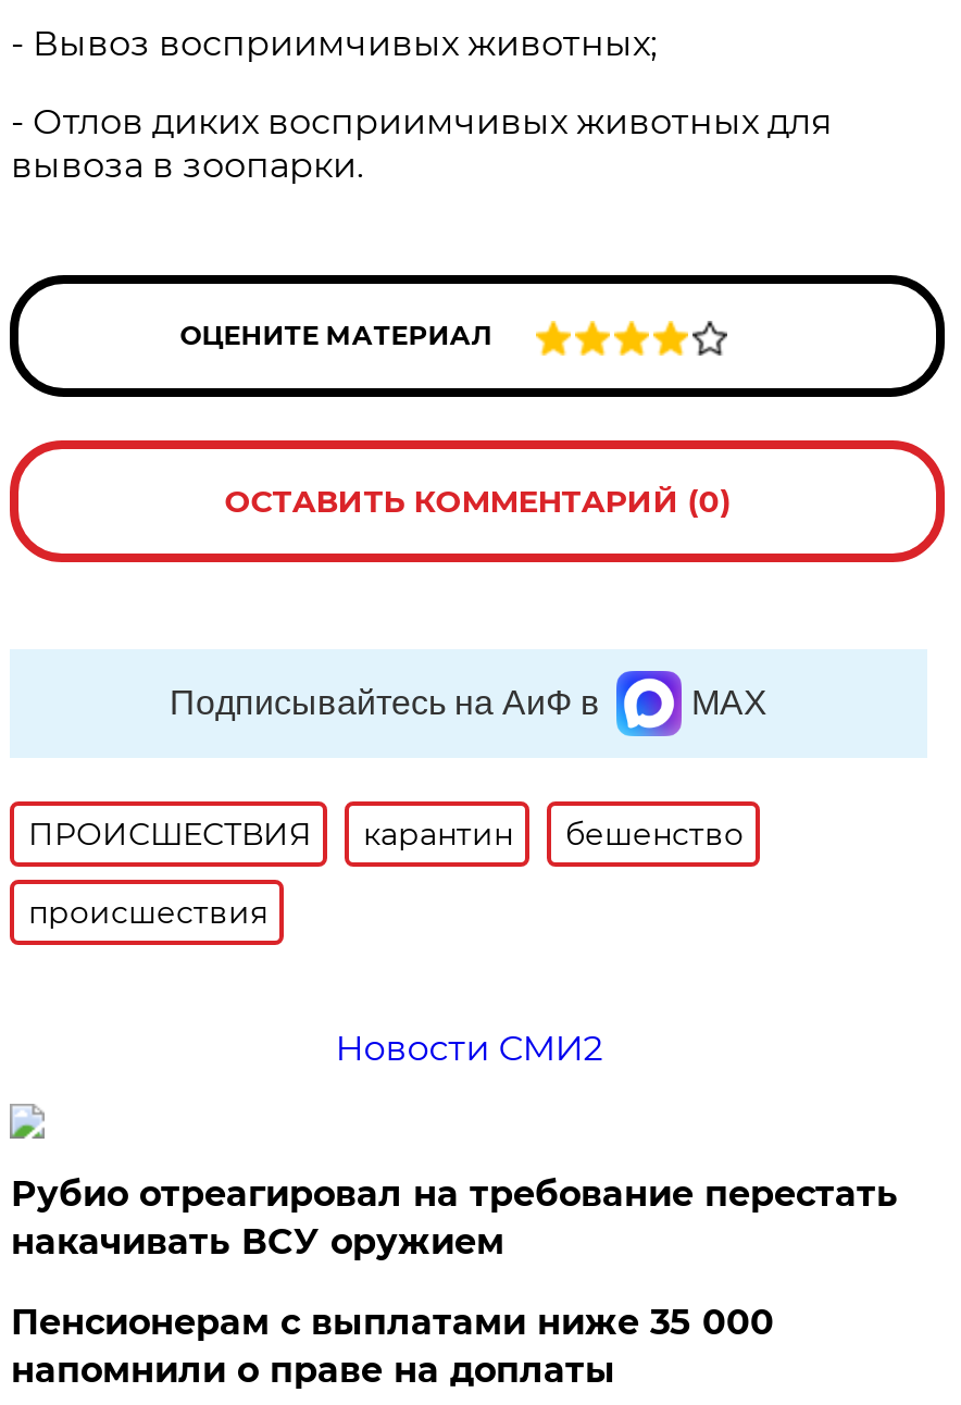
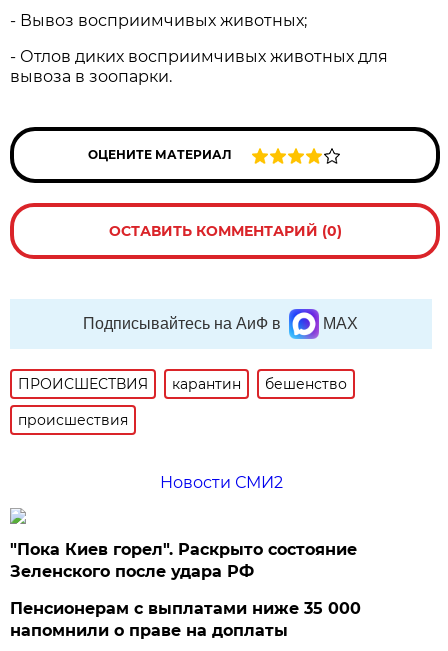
[11,1173,898,1263] Рубио отреагировал на требование перестать | накачивать ВСУ оружием -> [10,540,357,581] "Пока Киев горел". Раскрыто состояние | Зеленского после удара РФ

